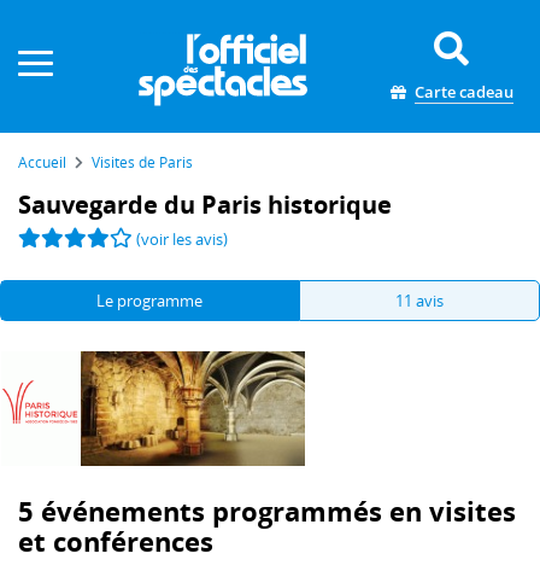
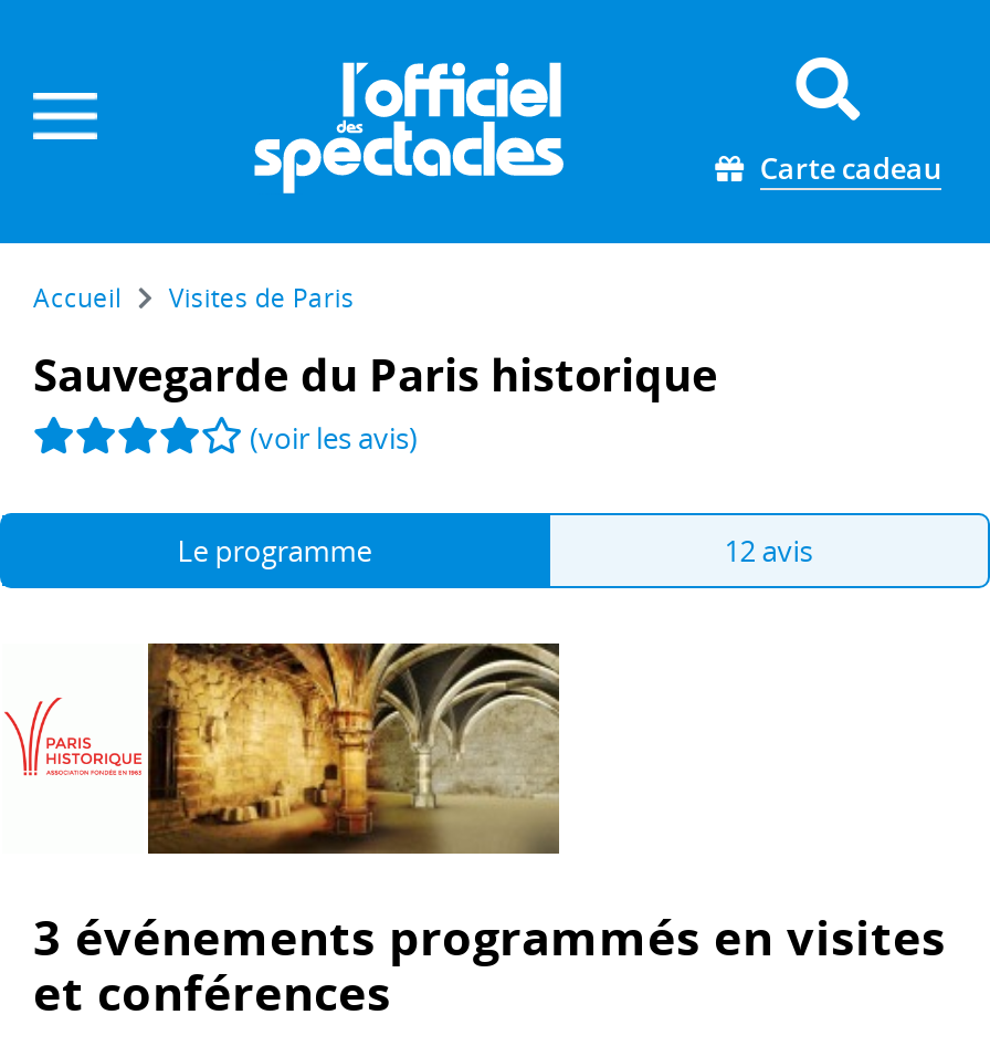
[395,289,443,311] 11 avis -> [724,530,813,570] 12 avis
[18,494,516,529] 5 événements programmés en visites -> [33,904,946,969] 3 événements programmés en visites

